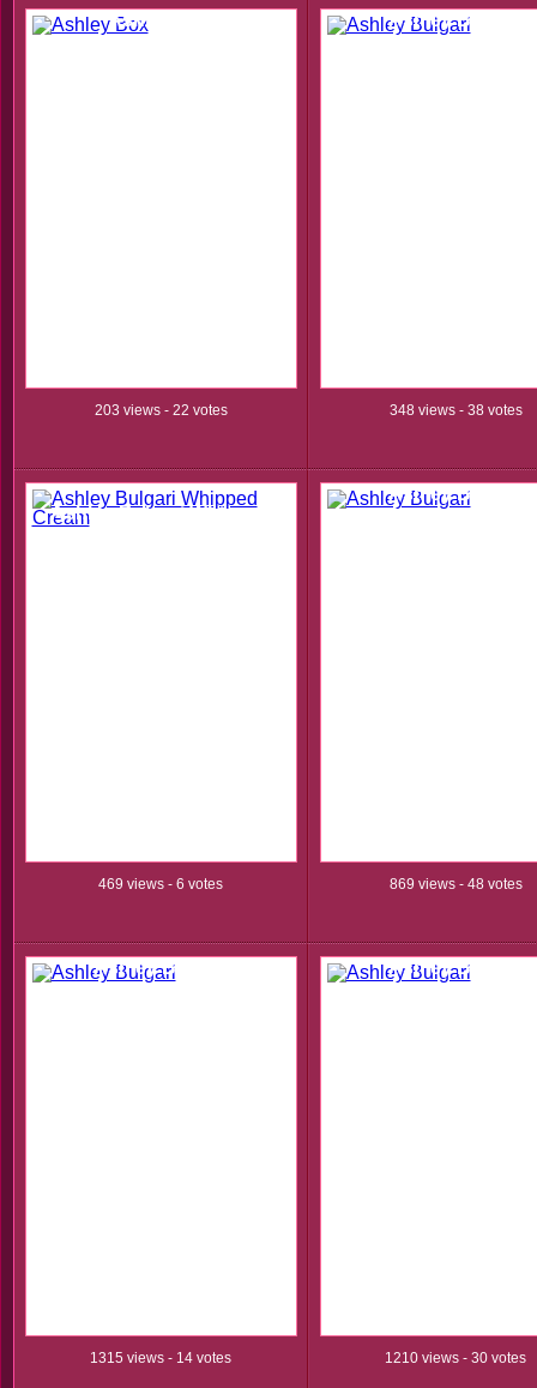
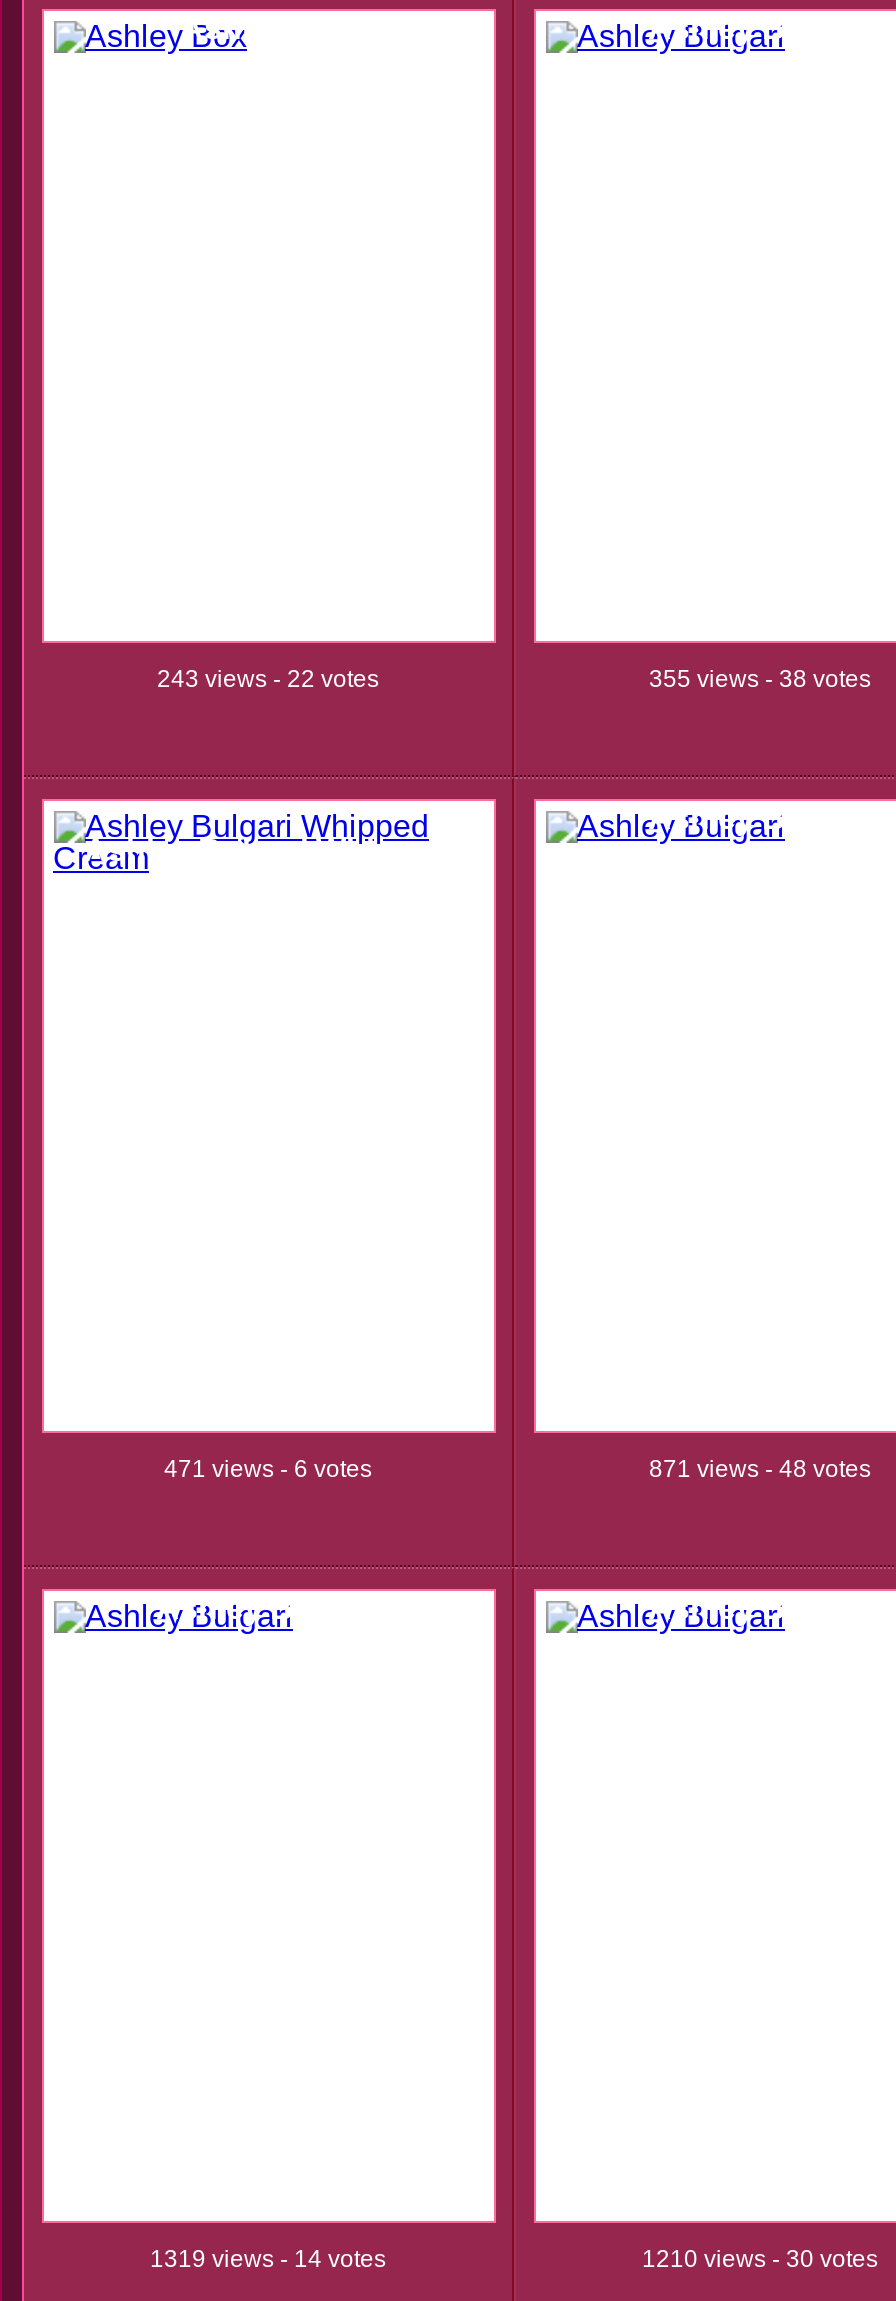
[94,402,227,419] 203 views - 22 votes -> [157,665,379,693] 243 views - 22 votes
[389,402,522,419] 348 views - 38 votes -> [649,665,871,693] 355 views - 38 votes
[98,876,223,893] 469 views - 6 votes -> [164,1455,372,1483] 471 views - 6 votes
[389,876,522,893] 869 views - 48 votes -> [649,1455,871,1483] 871 views - 48 votes
[90,1350,231,1366] 1315 views - 14 votes -> [150,2245,386,2273] 1319 views - 14 votes

